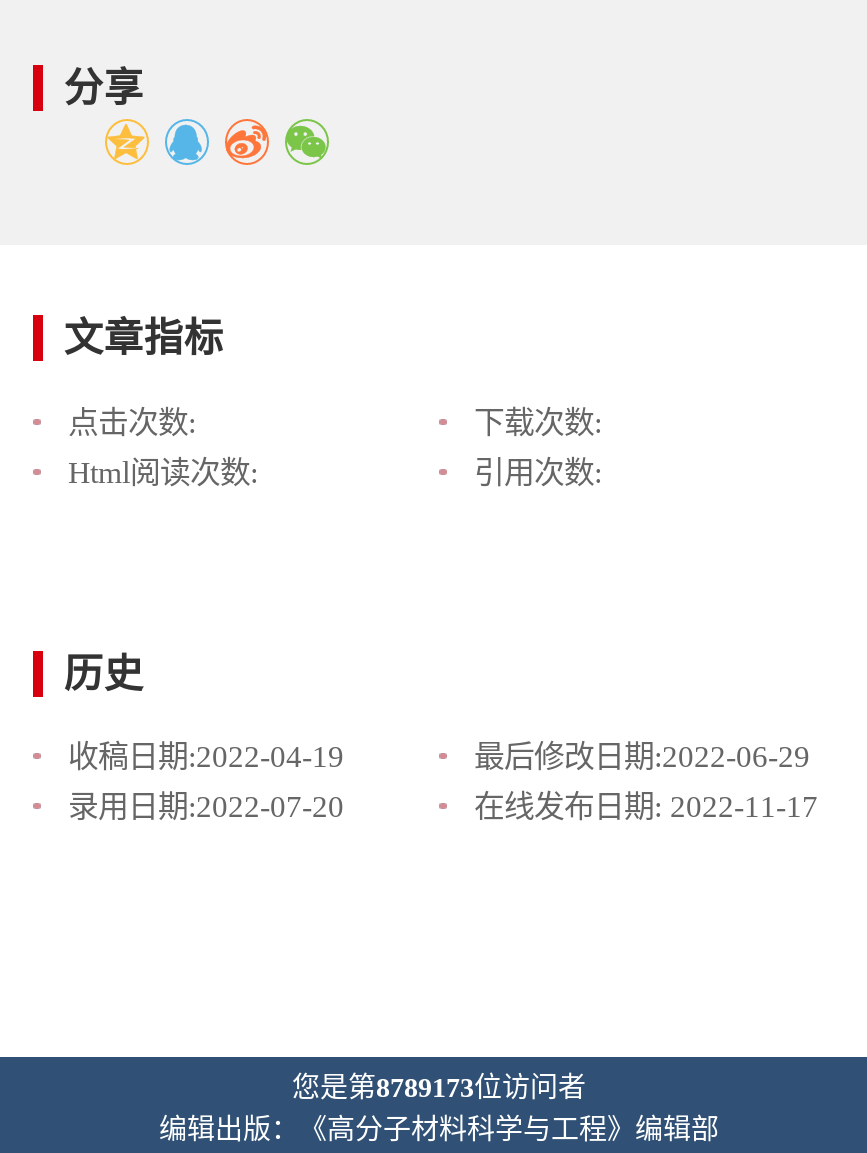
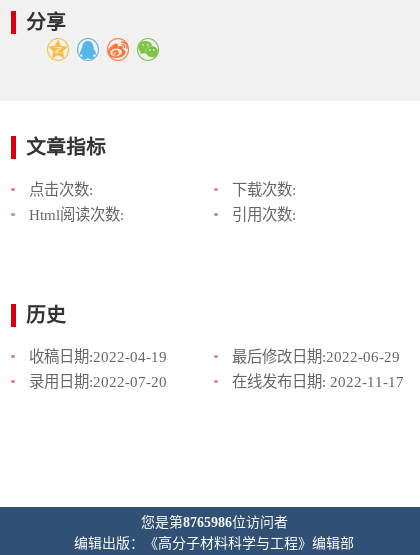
[292,1073,586,1103] 您是第8789173位访问者 -> [140,515,287,530] 您是第8765986位访问者

